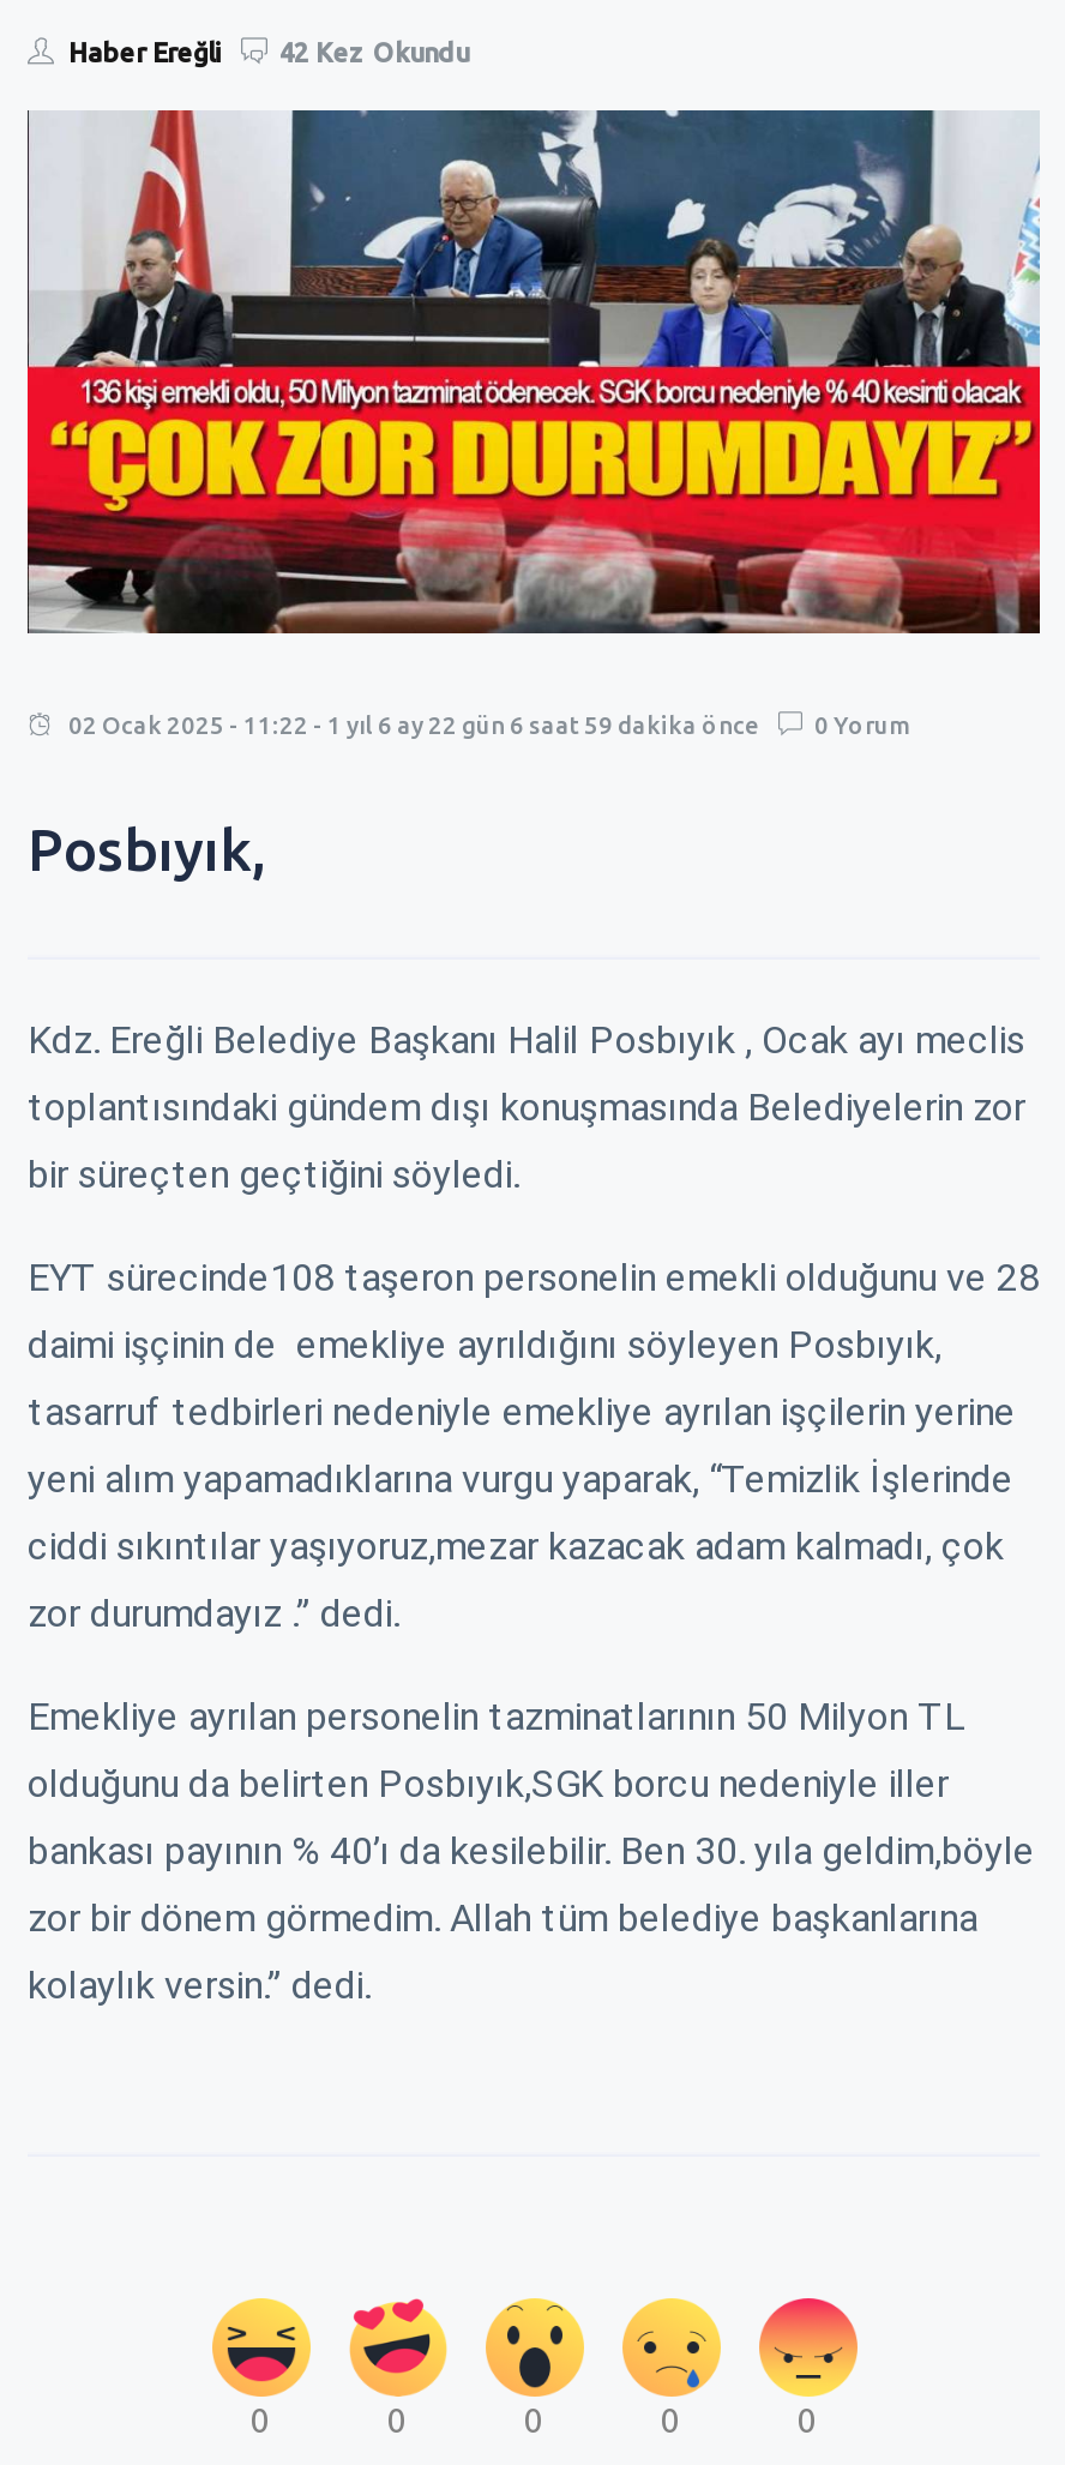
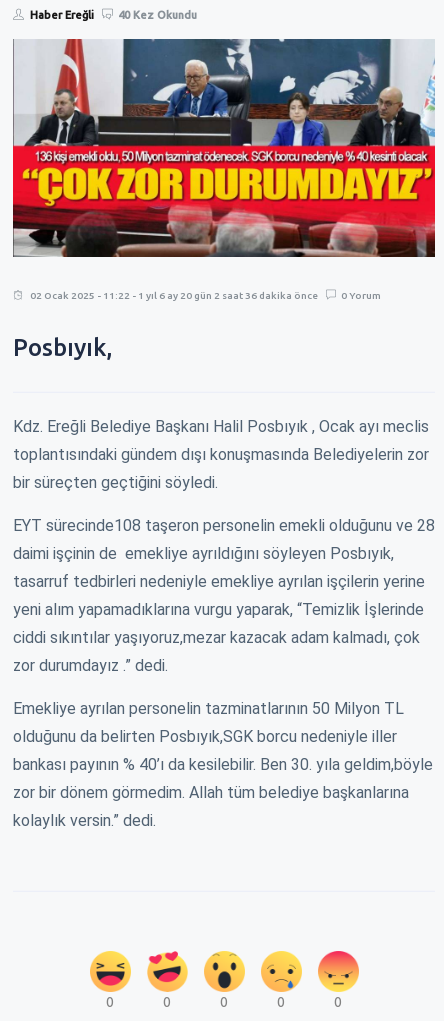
[68,38,469,67] Haber Ereğli 42 Kez Okundu -> [30,9,197,21] Haber Ereğli 40 Kez Okundu
[68,712,759,738] 02 Ocak 2025 - 11:22 - 1 yıl 6 ay 22 gün 6 saat 59 dakika önce -> [30,290,318,301] 02 Ocak 2025 - 11:22 - 1 yıl 6 ay 20 gün 2 saat 36 dakika önce

